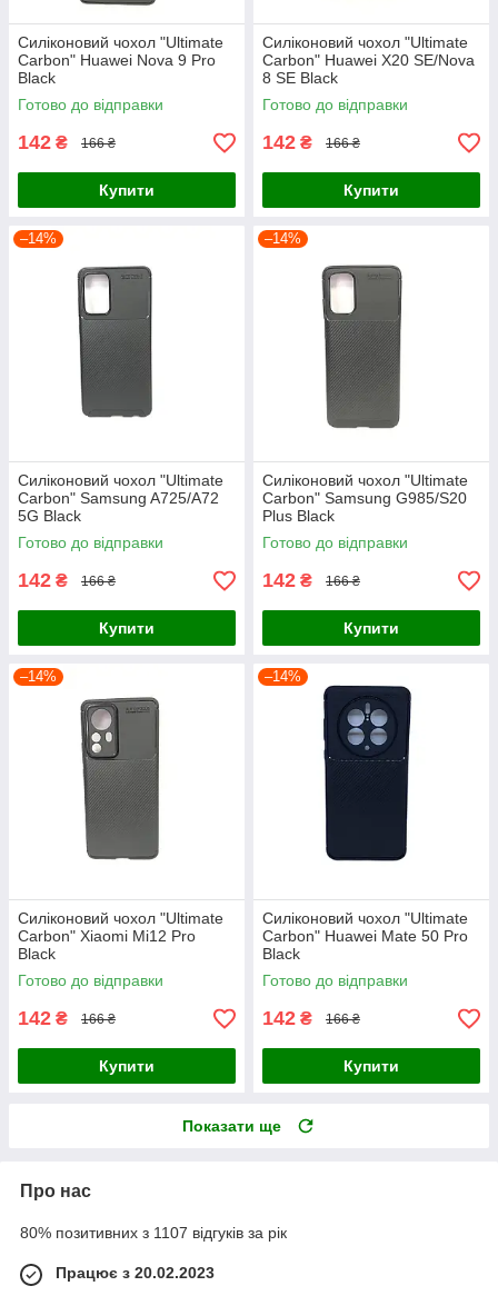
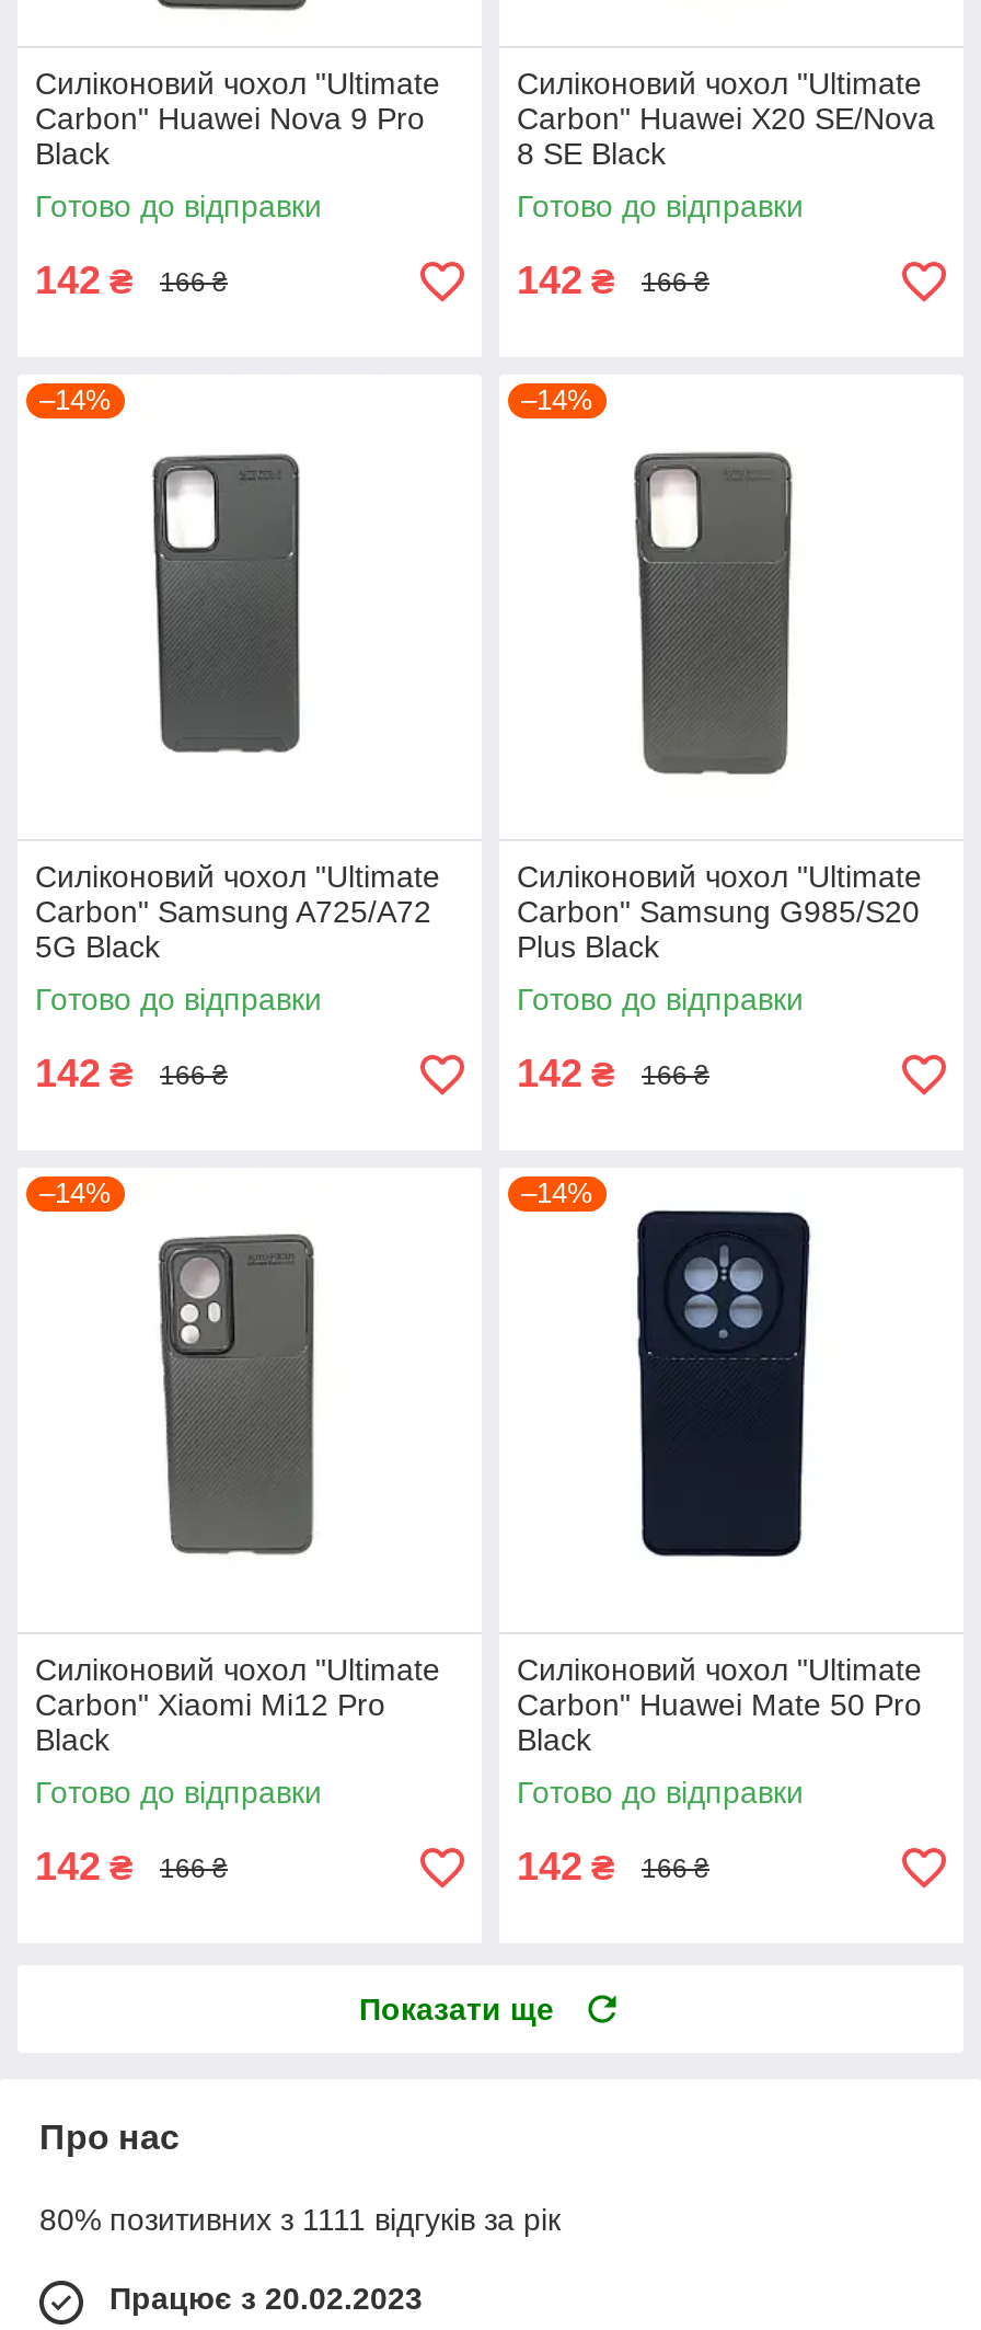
[99,181,155,199] Купити -> none
[343,181,399,199] Купити -> none
[99,619,155,637] Купити -> none
[343,619,399,637] Купити -> none
[99,1057,155,1075] Купити -> none
[343,1057,399,1075] Купити -> none
[20,1224,287,1242] 80% позитивних з 1107 відгуків за рік -> [39,2202,561,2237] 80% позитивних з 1111 відгуків за рік

